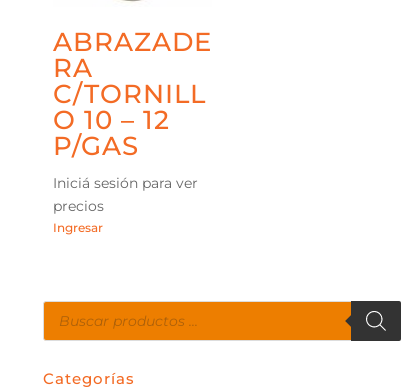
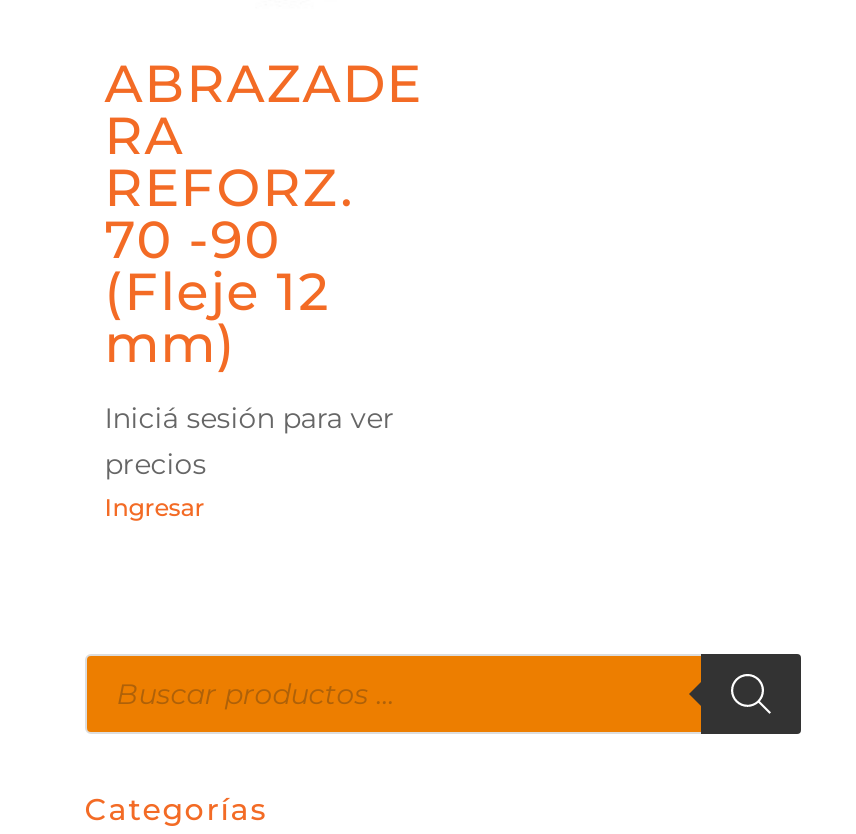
[53,78,206,162] C/TORNILL | O 10 – 12 | P/GAS -> [105,156,355,376] REFORZ. | 70 -90 | (Fleje 12 | mm)

